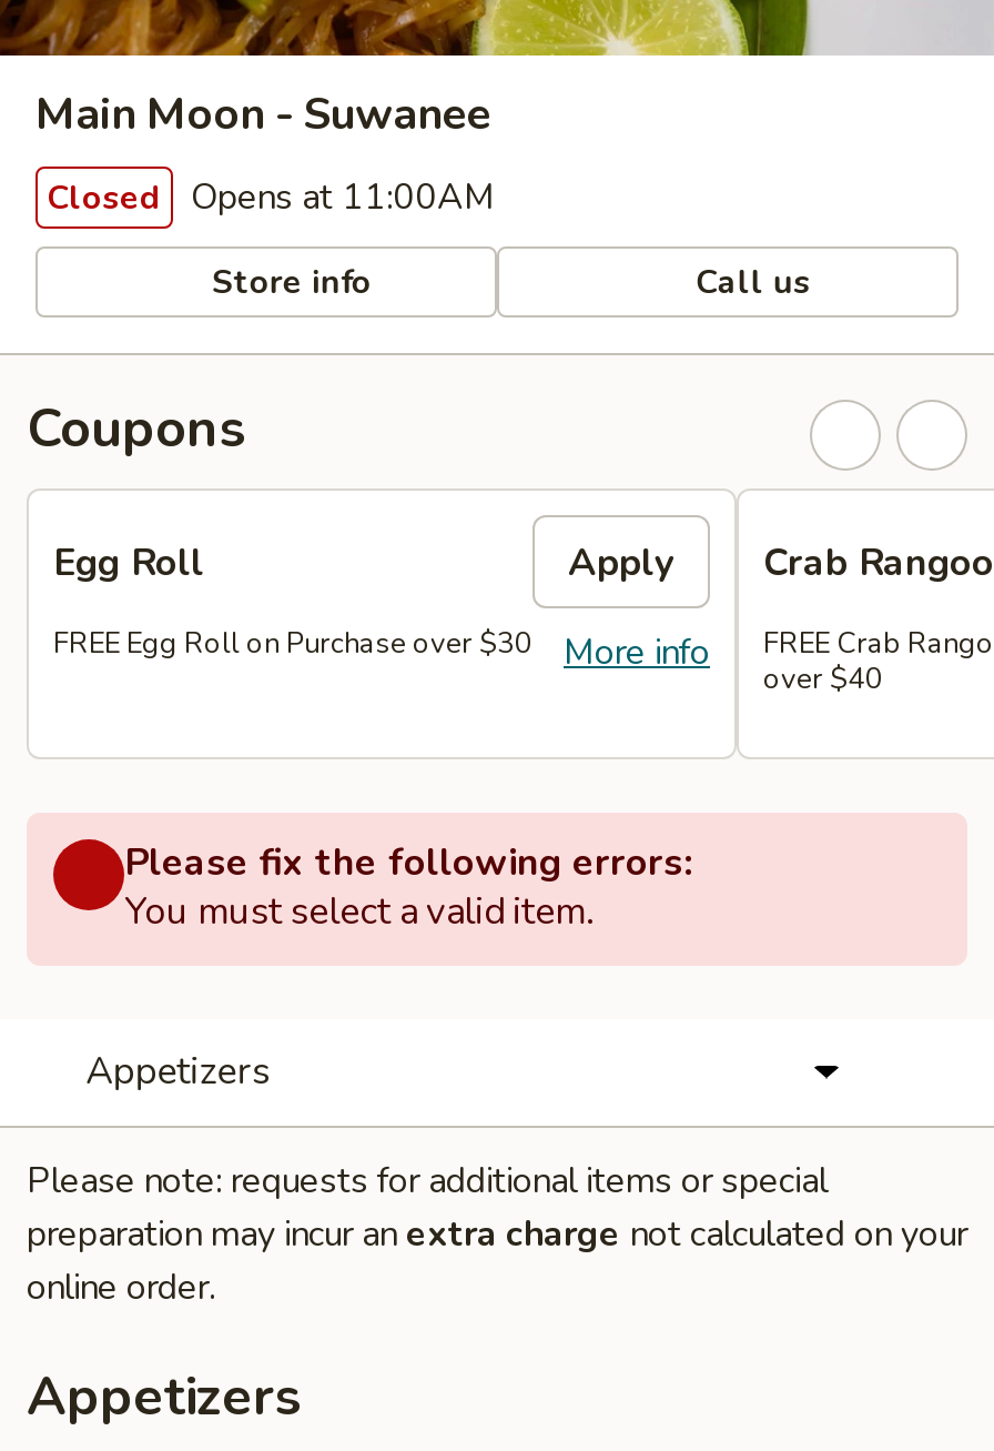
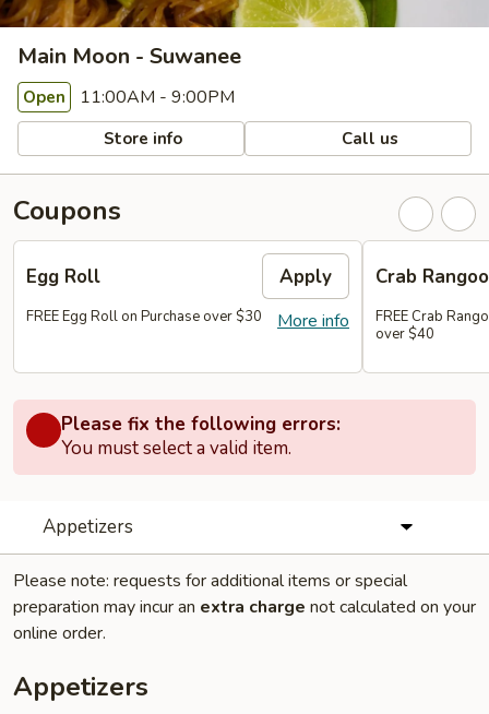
[47,173,495,222] Closed Opens at 11:00AM -> [23,85,235,109] Open 11:00AM - 9:00PM

